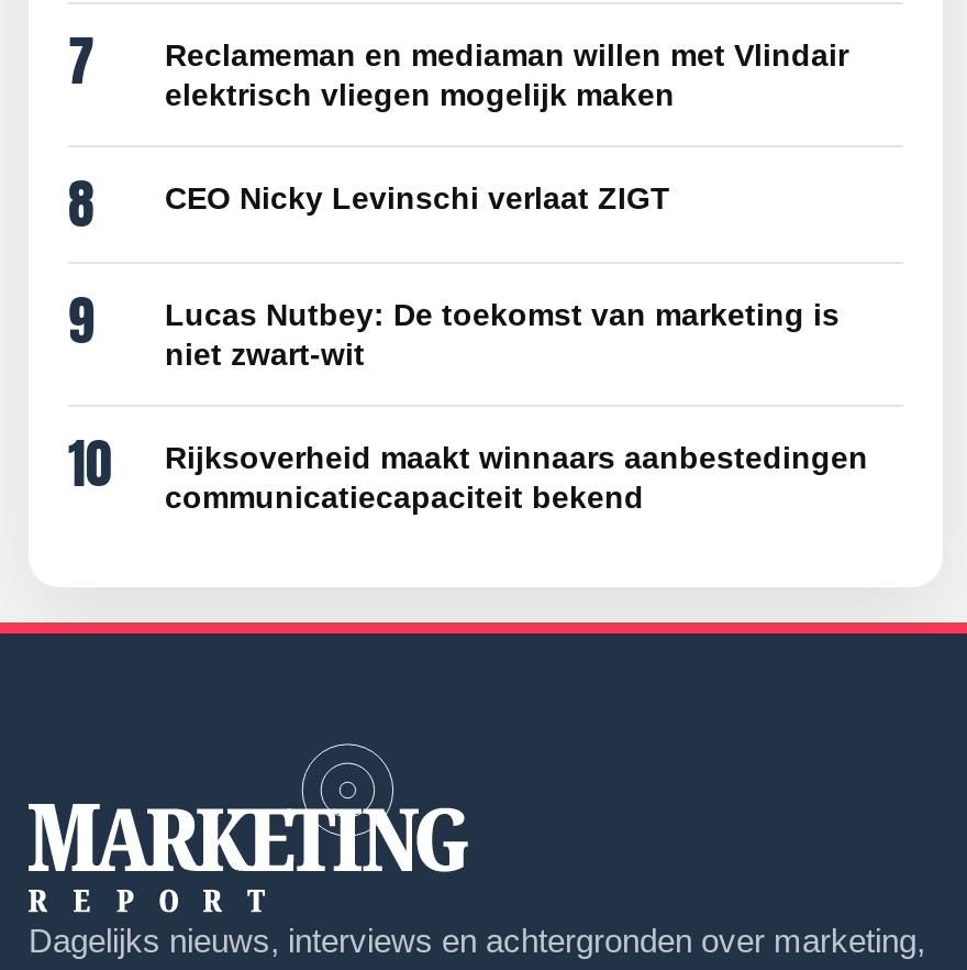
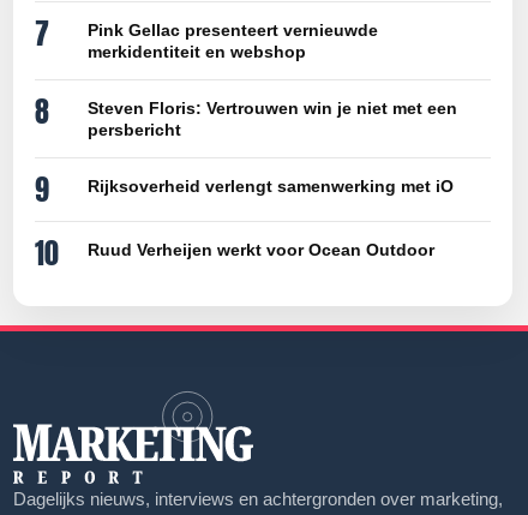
[165,38,848,113] Reclameman en mediaman willen met Vlindair | elektrisch vliegen mogelijk maken -> [88,21,378,62] Pink Gellac presenteert vernieuwde | merkidentiteit en webshop
[165,181,670,217] CEO Nicky Levinschi verlaat ZIGT -> [88,99,457,140] Steven Floris: Vertrouwen win je niet met een | persbericht
[165,298,840,373] Lucas Nutbey: De toekomst van marketing is | niet zwart-wit -> [88,177,454,196] Rijksoverheid verlengt samenwerking met iO
[165,441,868,516] Rijksoverheid maakt winnaars aanbestedingen | communicatiecapaciteit bekend -> [88,241,434,260] Ruud Verheijen werkt voor Ocean Outdoor

